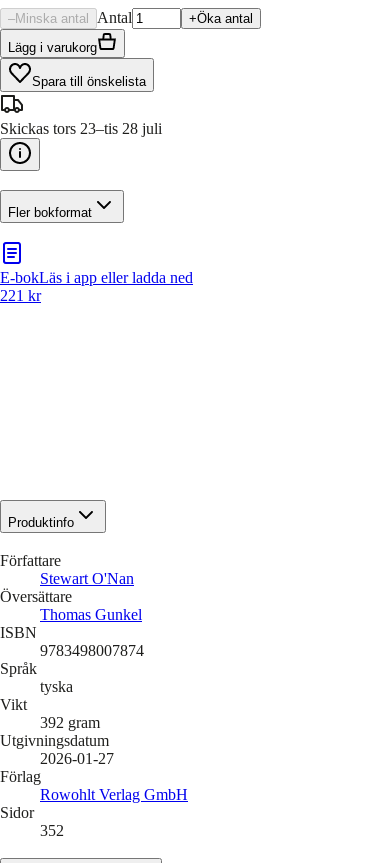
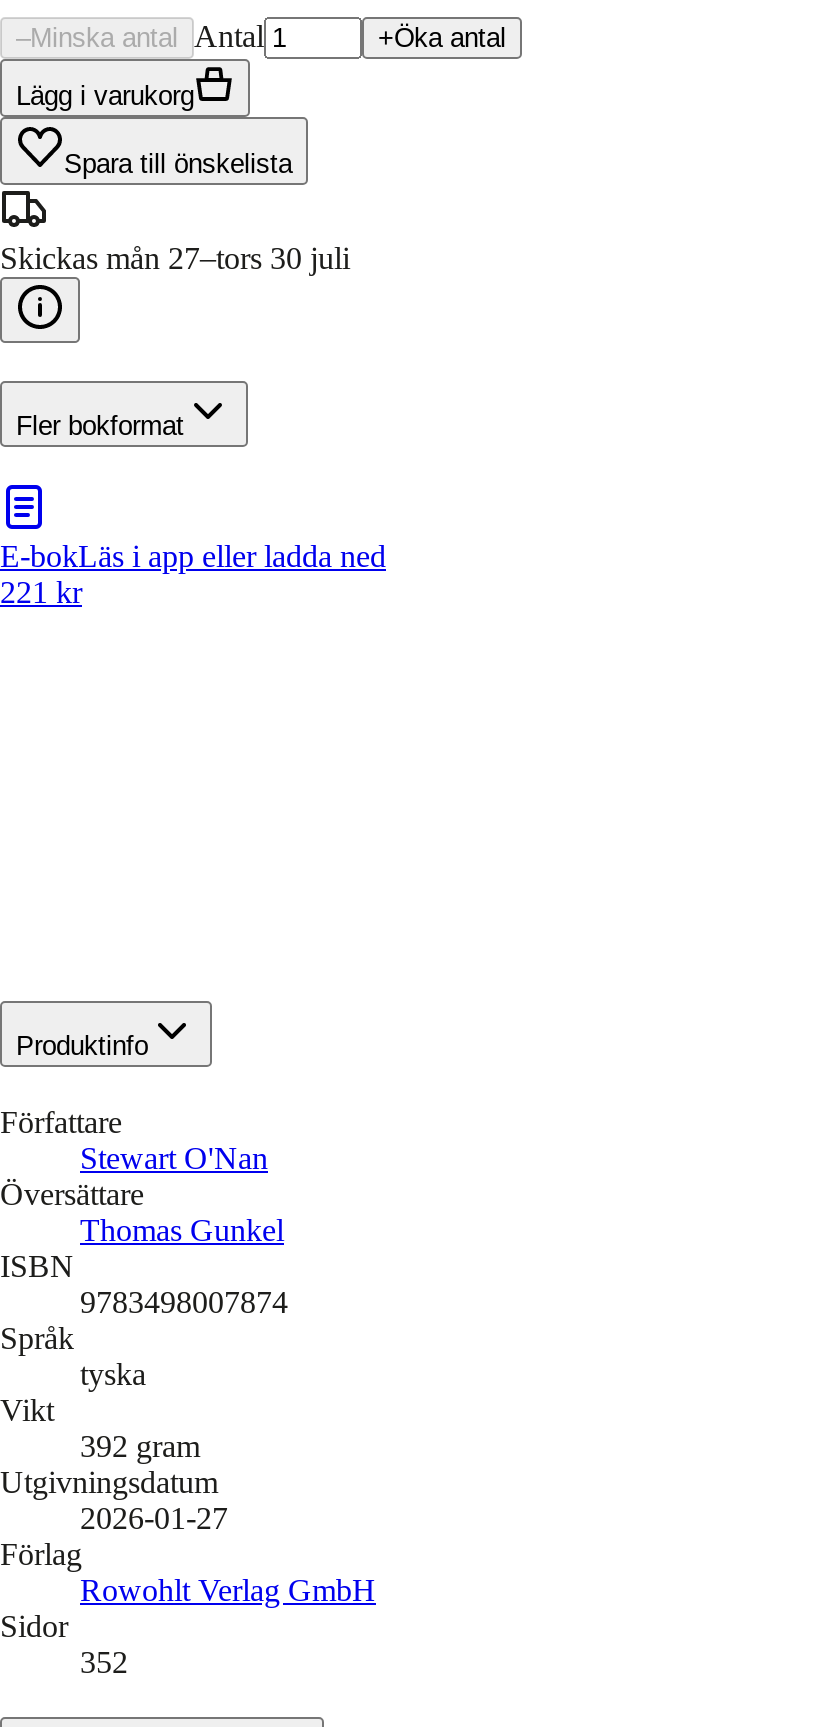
[0,120,162,137] Skickas tors 23–tis 28 juli -> [0,241,350,275] Skickas mån 27–tors 30 juli

